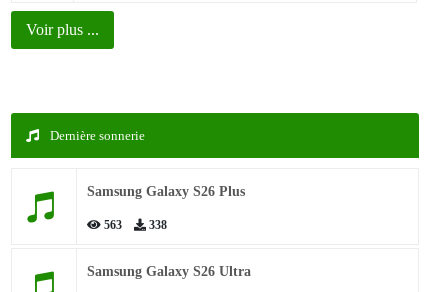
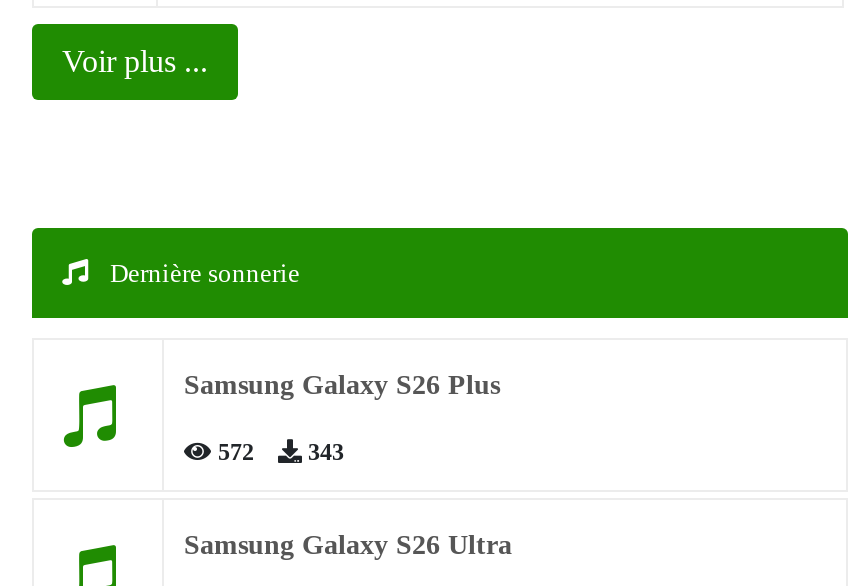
[101,218,122,231] 563 -> [212,438,254,464] 572
[146,218,167,231] 338 -> [302,438,344,464] 343

